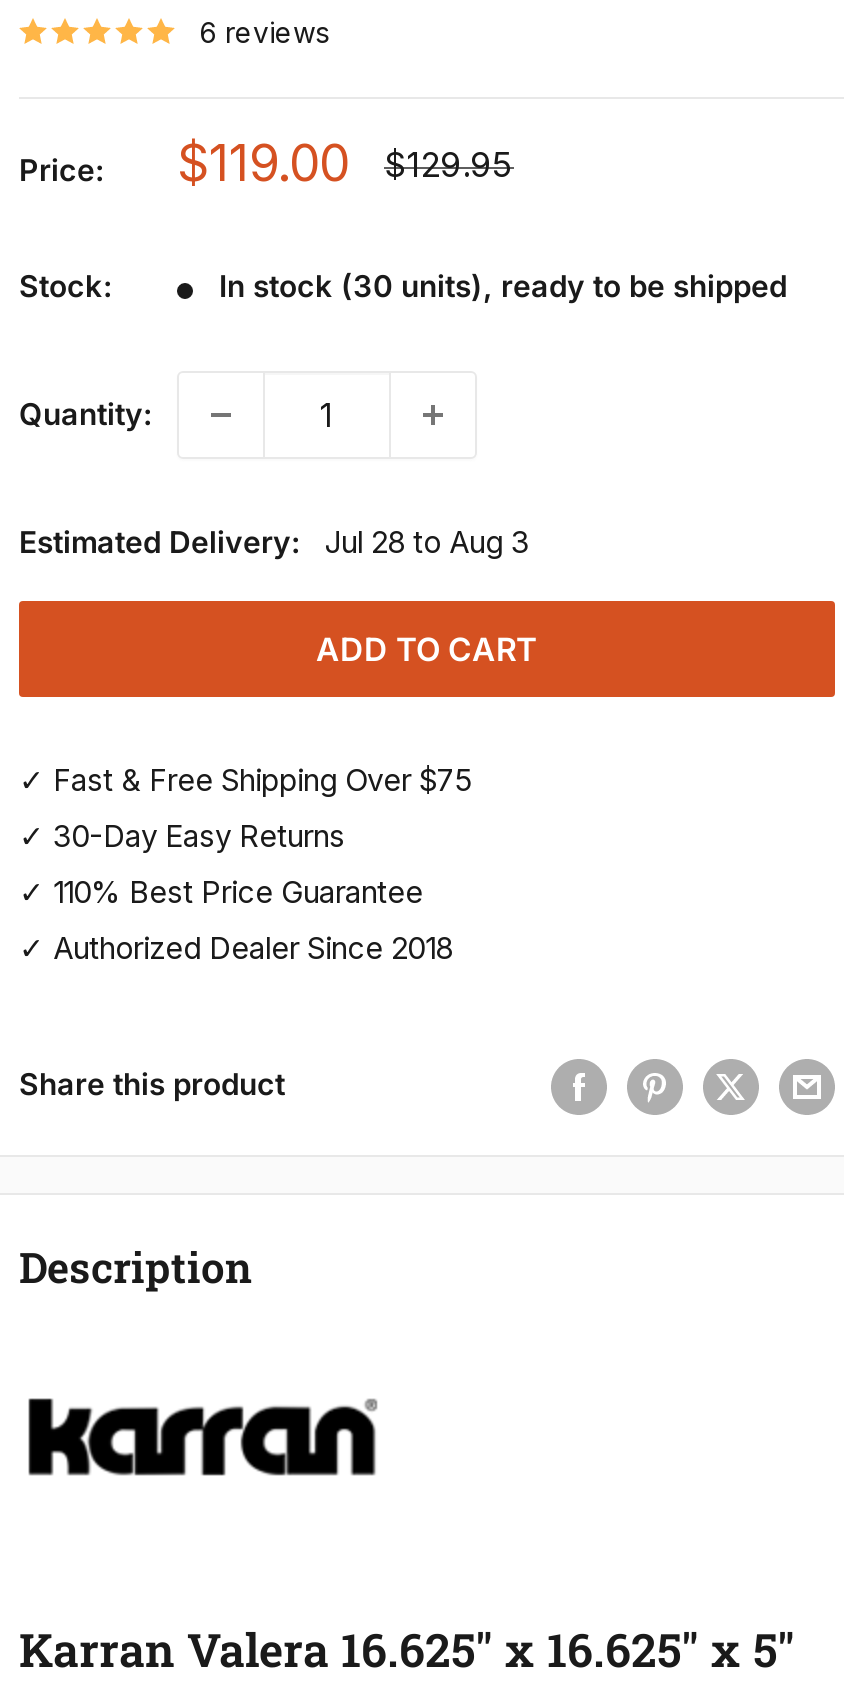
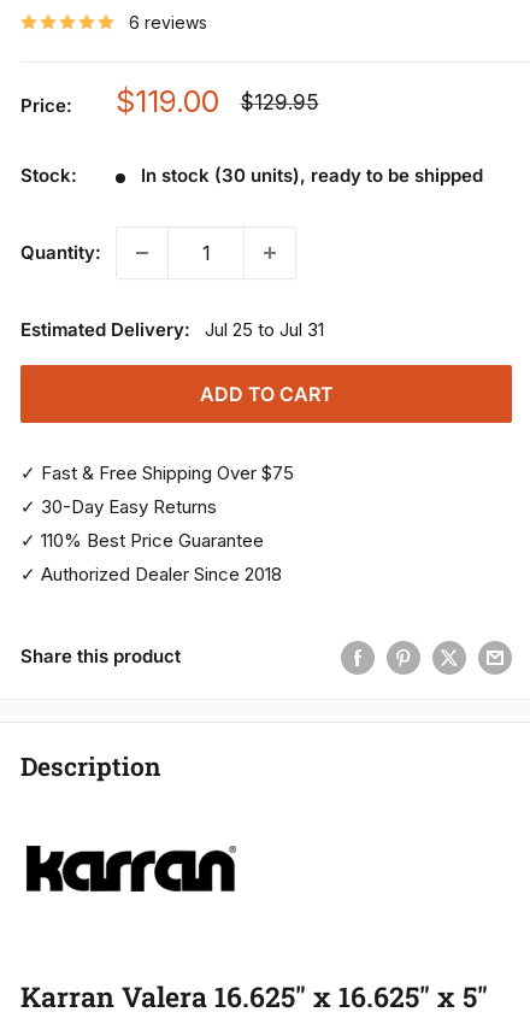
[19,523,529,561] Estimated Delivery: Jul 28 to Aug 3 -> [20,318,324,341] Estimated Delivery: Jul 25 to Jul 31

